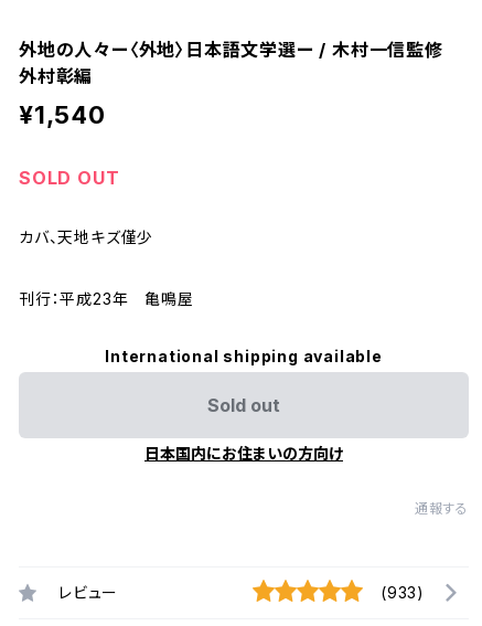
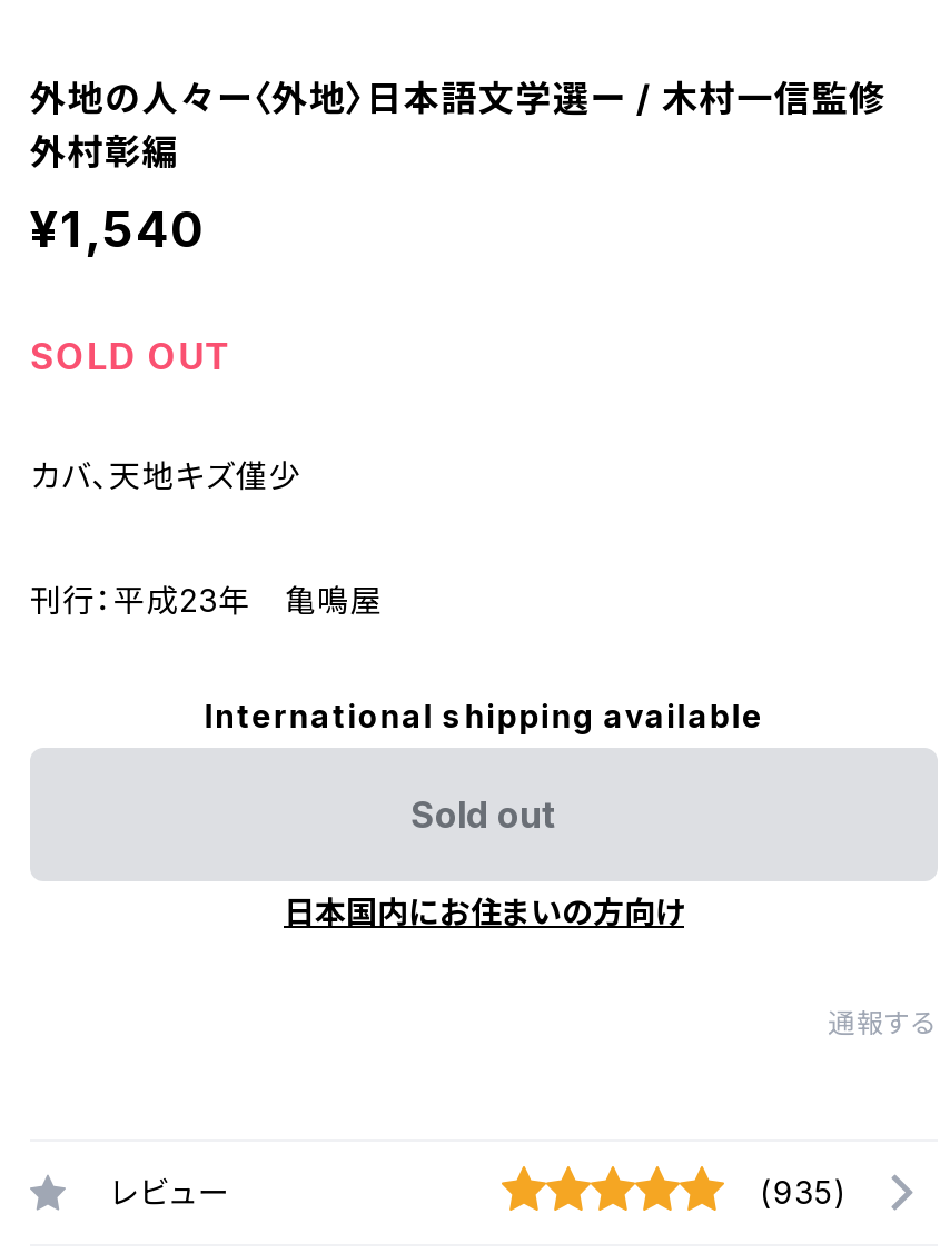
[381,583,425,602] (933) -> [760,1173,849,1211] (935)

